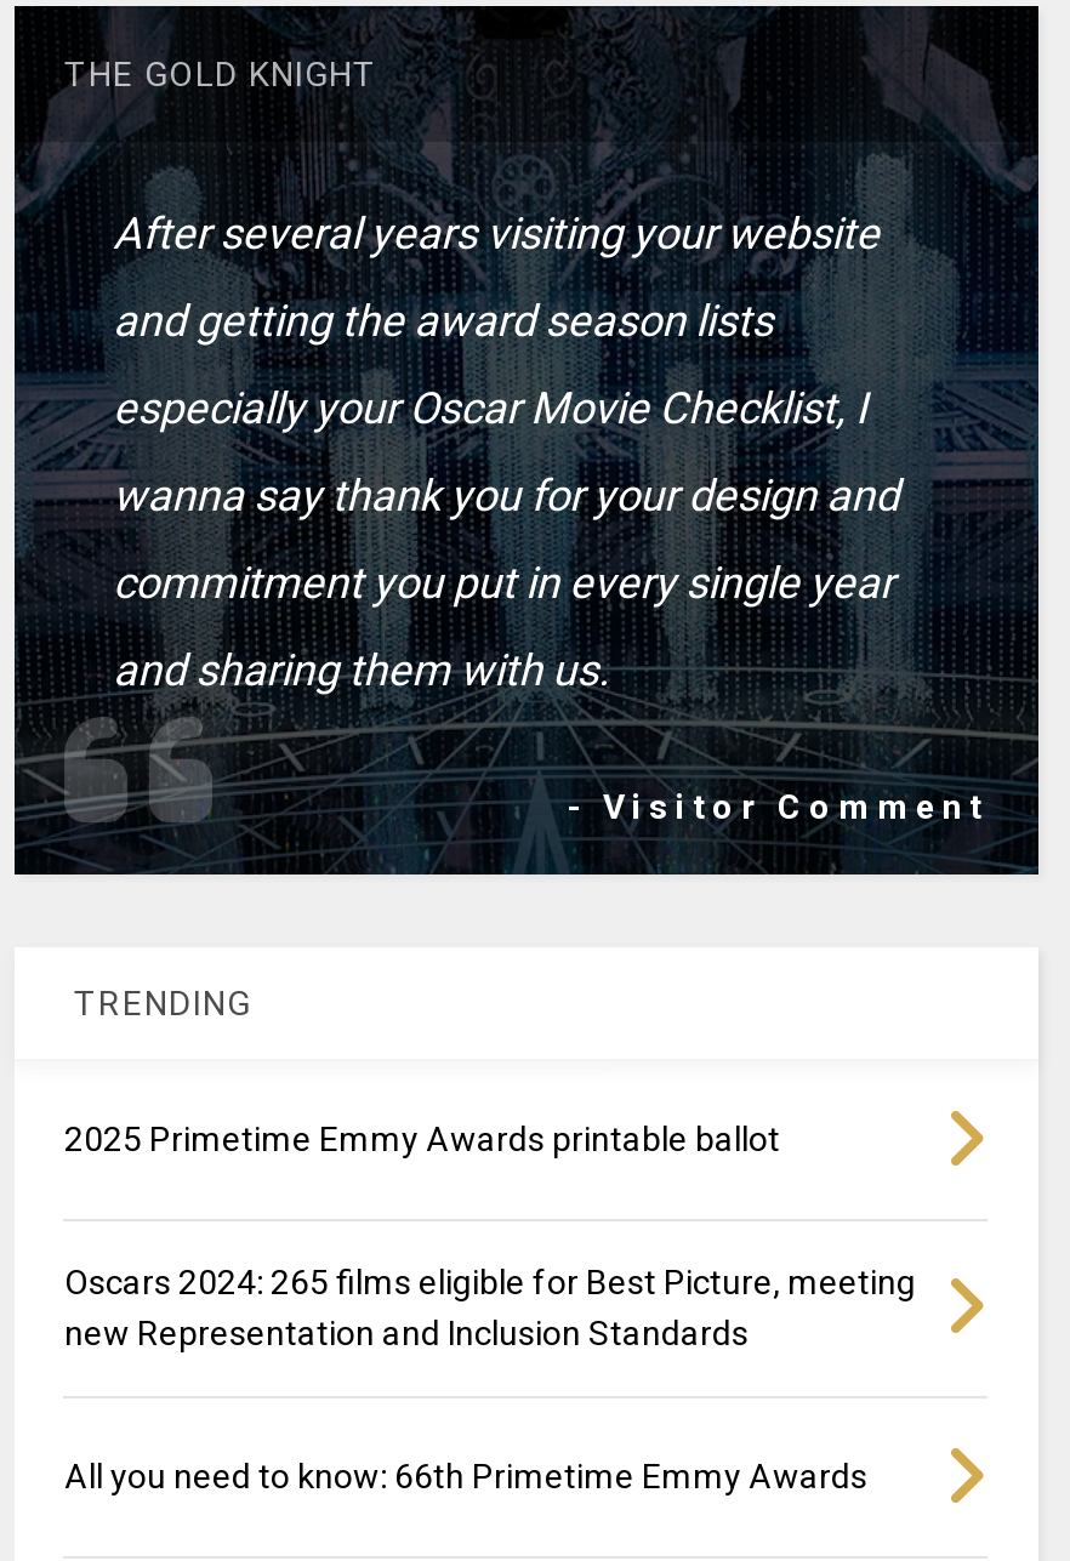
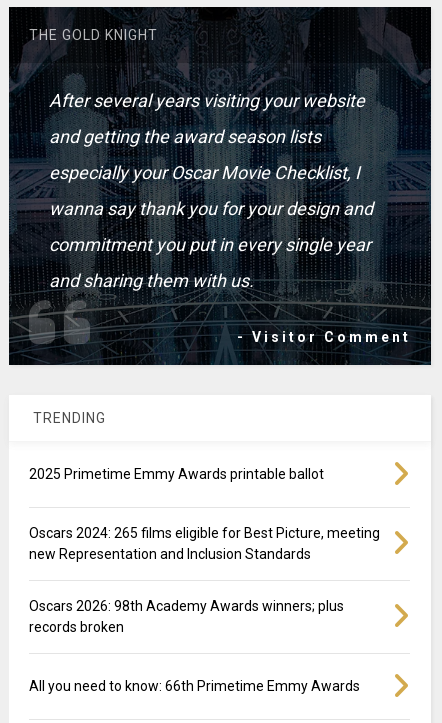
none -> [29,598,344,635] Oscars 2026: 98th Academy Awards winners; plus | records broken

